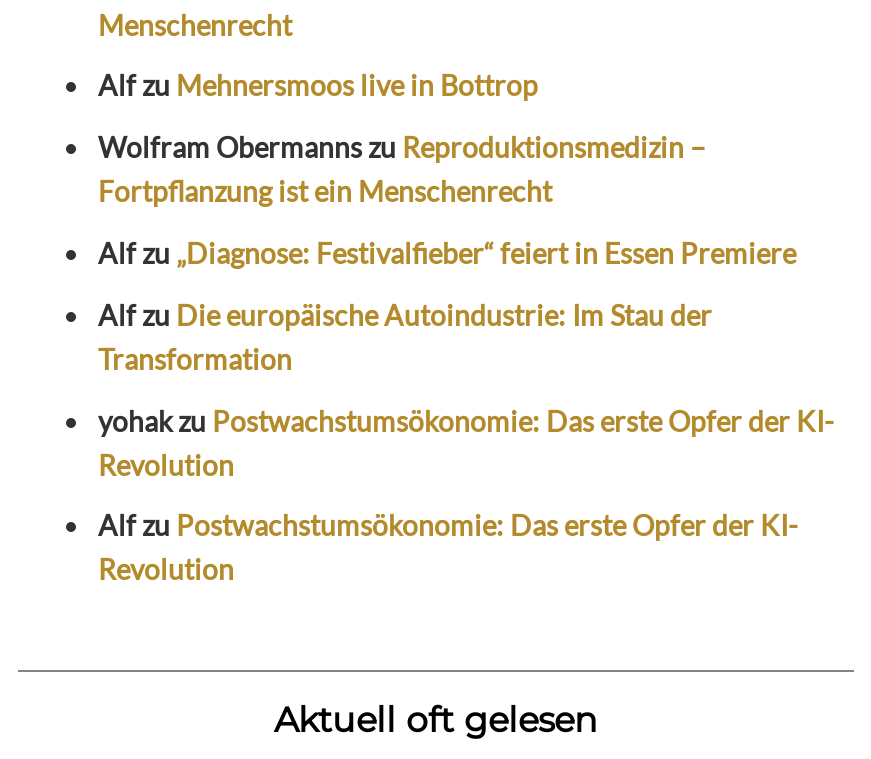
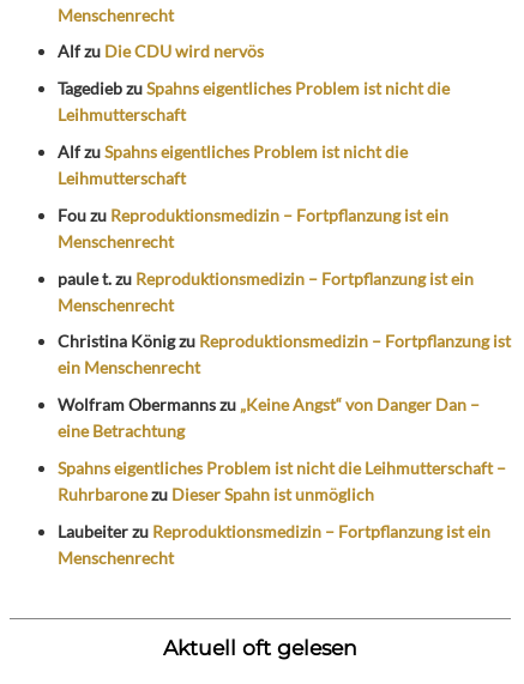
[98,69,834,587] Alf zu Mehnersmoos live in Bottrop | Wolfram Obermanns zu Reproduktionsmedizin – | Fortpflanzung ist ein Menschenrecht | Alf zu „Diagnose: Festivalfieber“ feiert in Essen Premiere | Alf zu Die europäische Autoindustrie: Im Stau der | Transformation | yohak zu Postwachstumsökonomie: Das erste Opfer der KI- | Revolution | Alf zu Postwachstumsökonomie: Das erste Opfer der KI- | Revolution -> [58,41,511,568] Alf zu Die CDU wird nervös | Tagedieb zu Spahns eigentliches Problem ist nicht die | Leihmutterschaft | Alf zu Spahns eigentliches Problem ist nicht die | Leihmutterschaft | Fou zu Reproduktionsmedizin – Fortpflanzung ist ein | Menschenrecht | paule t. zu Reproduktionsmedizin – Fortpflanzung ist ein | Menschenrecht | Christina Königzu Reproduktionsmedizin – Fortpflanzung ist | ein Menschenrecht | Wolfram Obermanns zu „Keine Angst“ von Danger Dan – | eine Betrachtung | Spahns eigentliches Problem ist nicht die Leihmutterschaft – | Ruhrbarone zu Dieser Spahn ist unmöglich | Laubeiter zu Reproduktionsmedizin – Fortpflanzung ist ein | Menschenrecht

